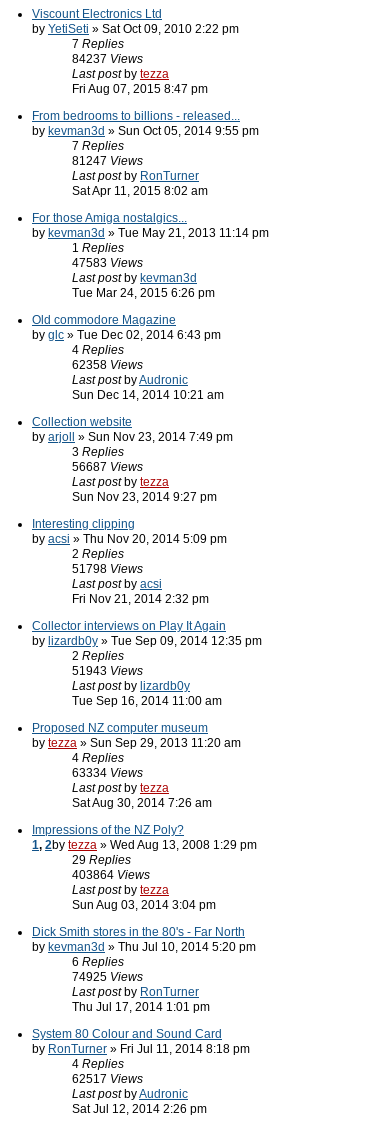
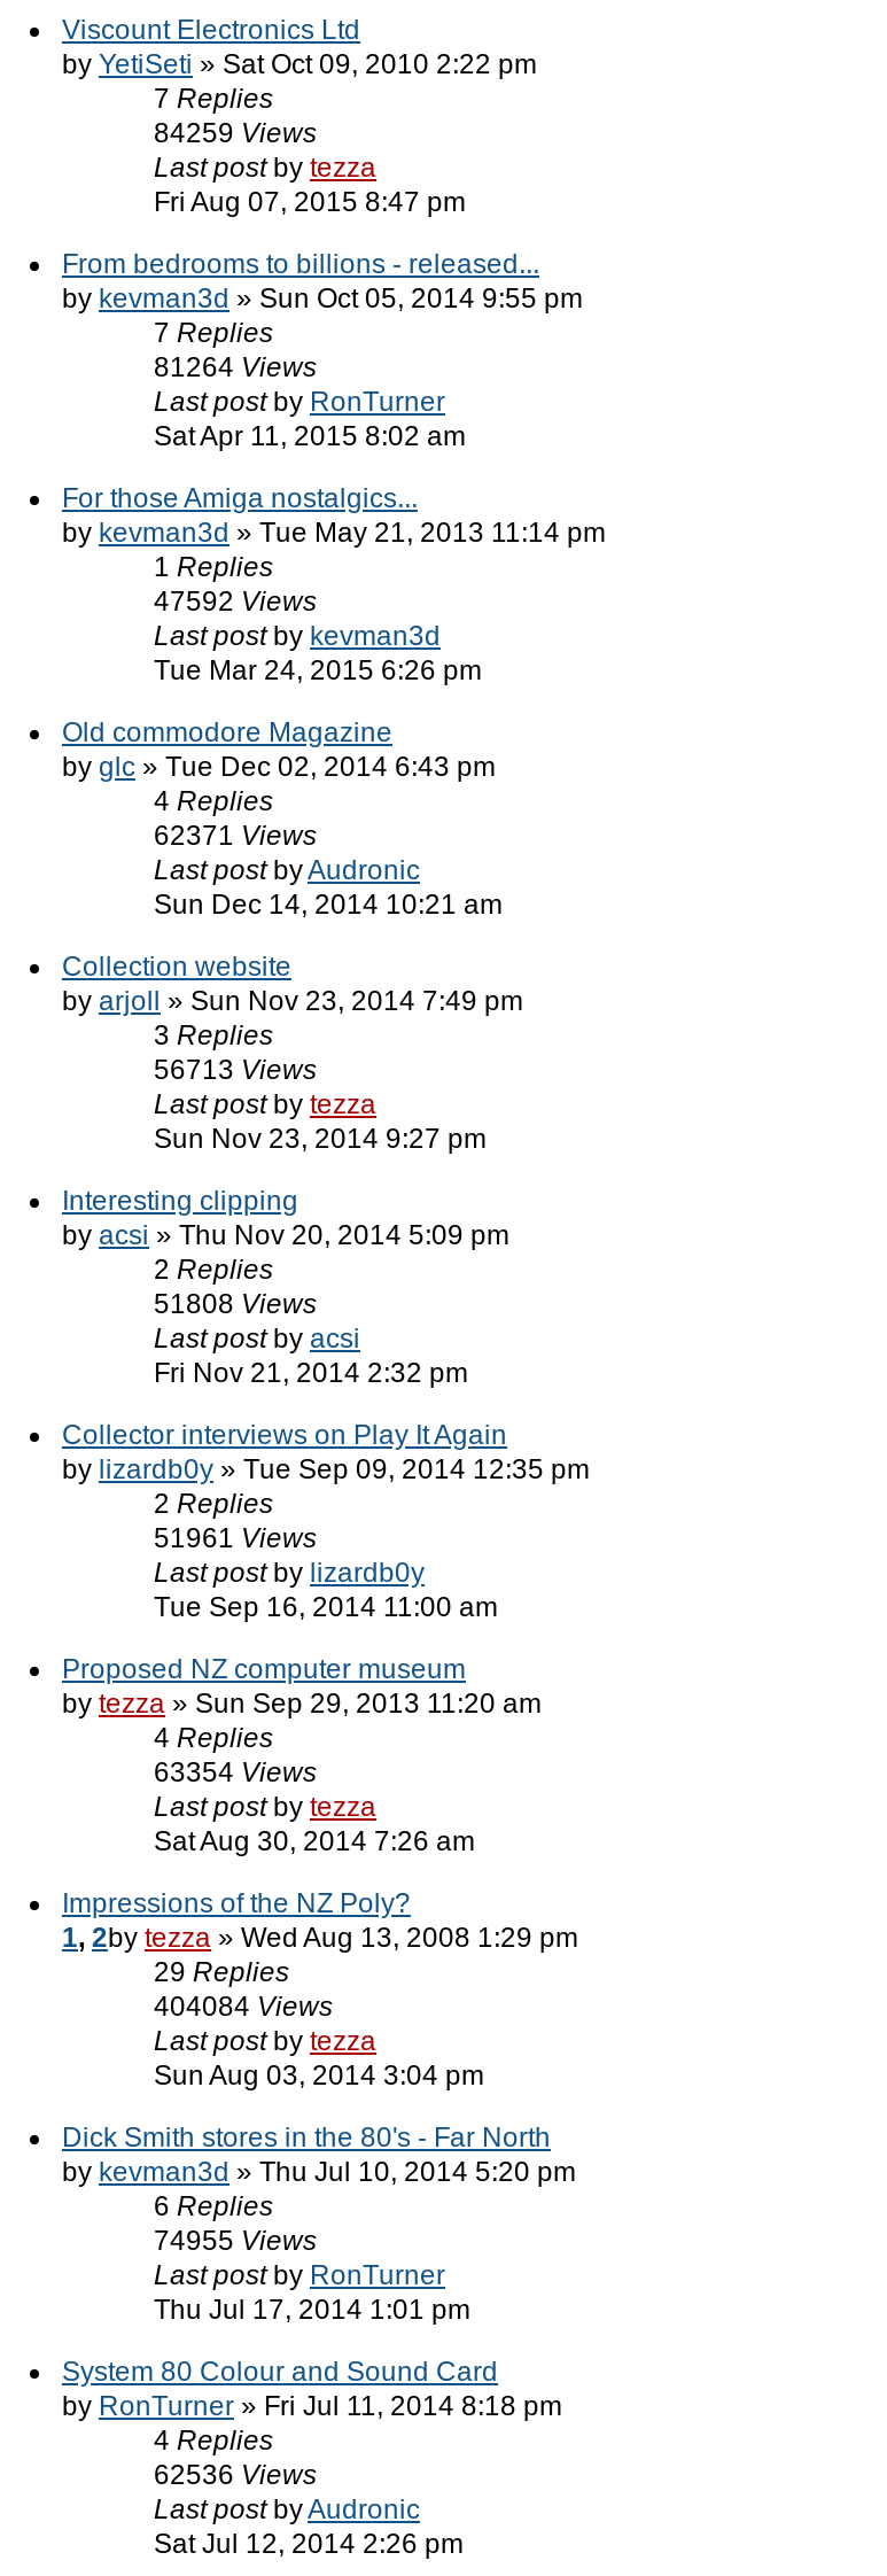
[72,52,143,66] 84237 Views -> [154,117,317,149] 84259 Views
[72,154,143,168] 81247 Views -> [154,351,317,383] 81264 Views
[72,256,143,270] 47583 Views -> [154,585,317,618] 47592 Views
[72,358,143,372] 62358 Views -> [154,820,317,852] 62371 Views
[72,460,143,474] 56687 Views -> [154,1054,317,1086] 56713 Views
[72,562,143,576] 51798 Views -> [154,1288,317,1320] 51808 Views
[72,664,143,678] 51943 Views -> [154,1522,317,1554] 51961 Views
[72,766,143,780] 63334 Views -> [154,1756,317,1789] 63354 Views
[72,868,150,882] 403864 Views -> [154,1991,333,2023] 404084 Views
[72,970,143,984] 74925 Views -> [154,2225,317,2257] 74955 Views
[72,1072,143,1086] 62517 Views -> [154,2459,317,2491] 62536 Views

